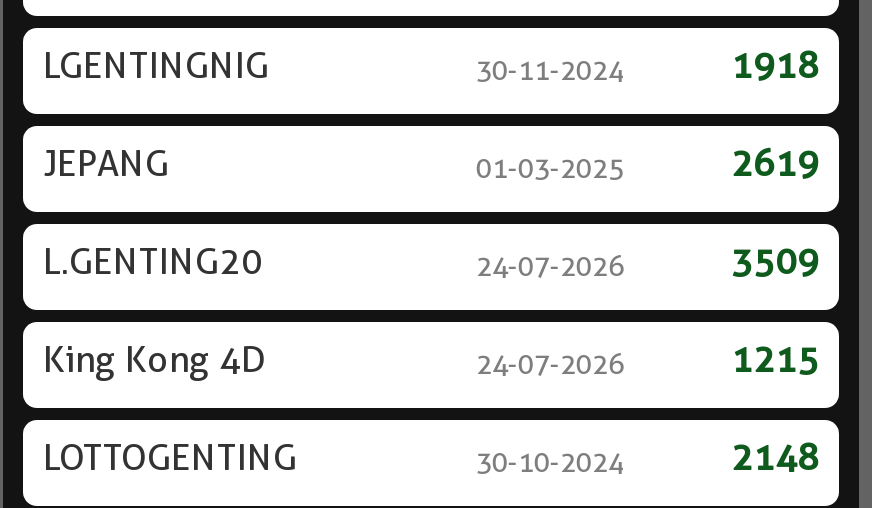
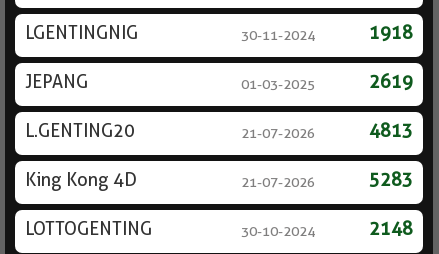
[476,251,624,283] 24-07-2026 -> [241,125,315,141] 21-07-2026
[731,241,819,283] 3509 -> [369,120,413,141] 4813
[476,349,624,381] 24-07-2026 -> [241,174,315,190] 21-07-2026
[731,339,819,381] 1215 -> [369,169,413,190] 5283

